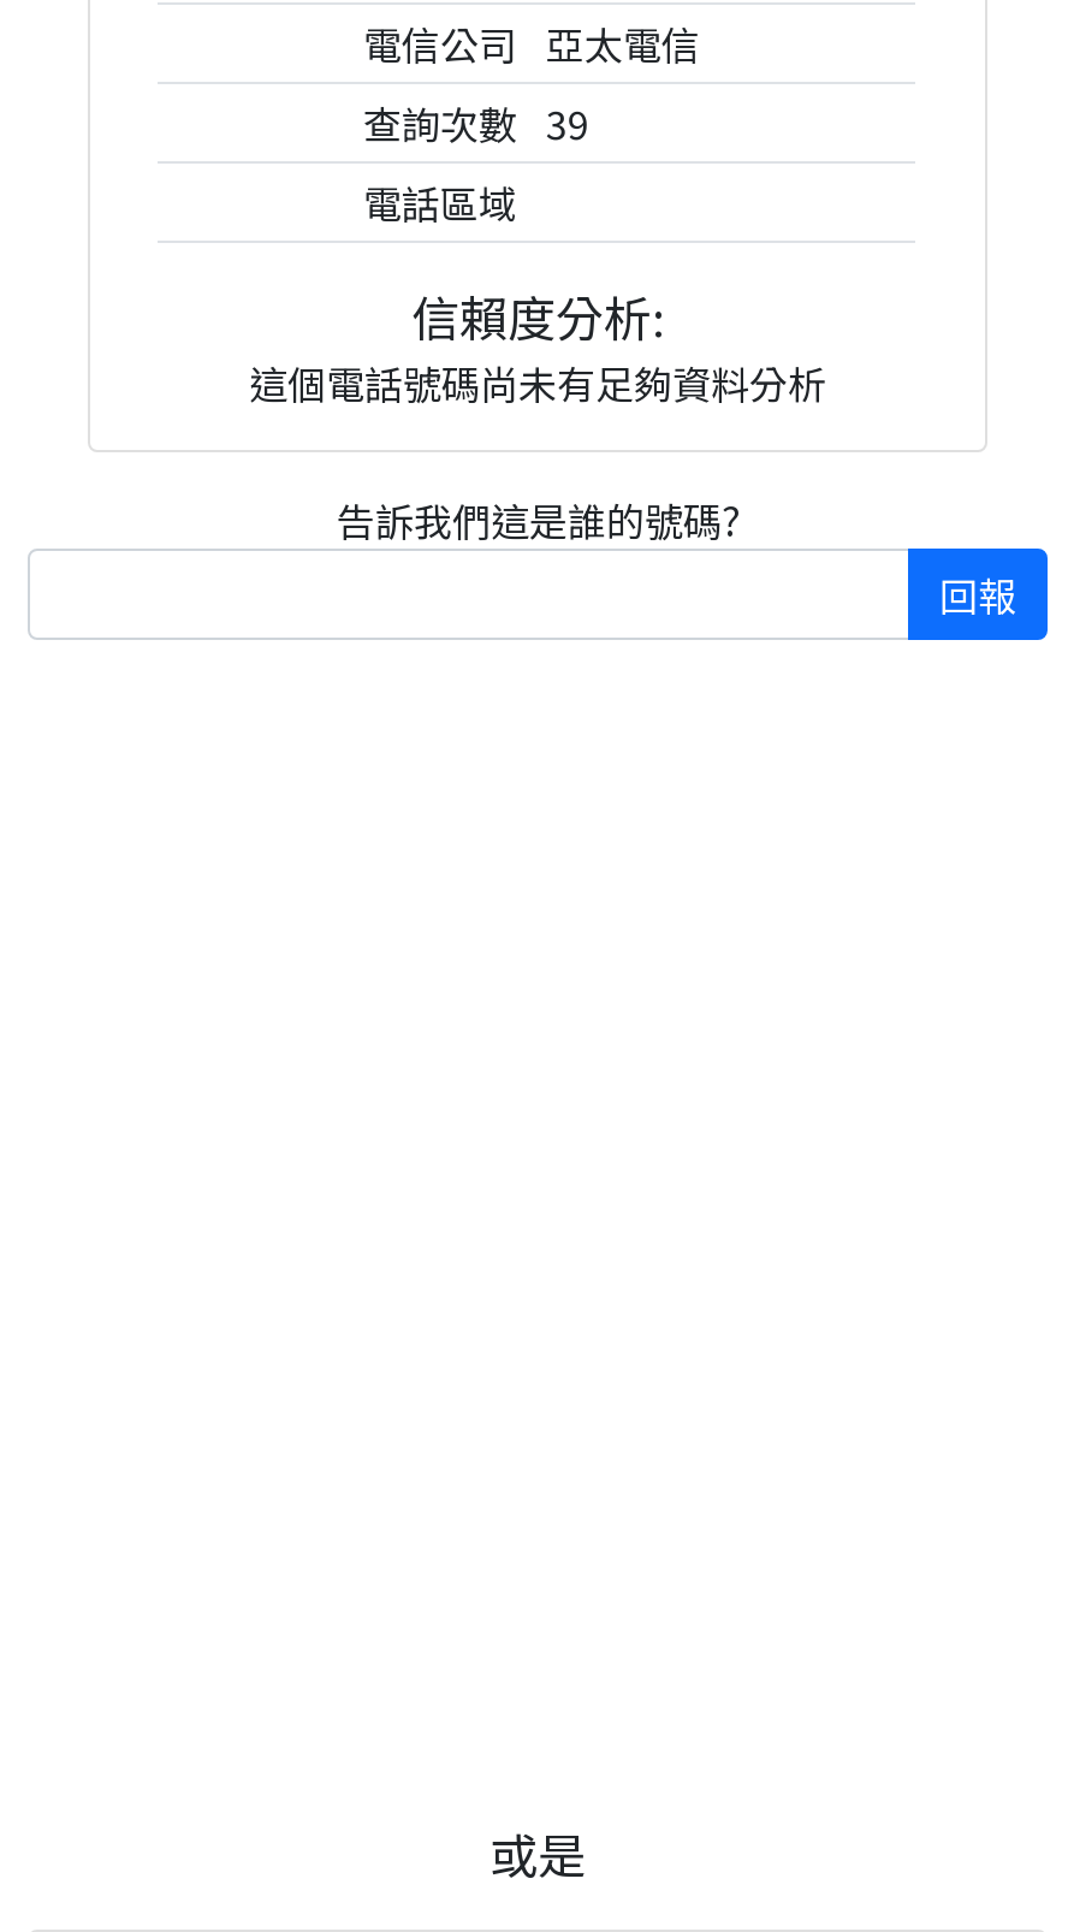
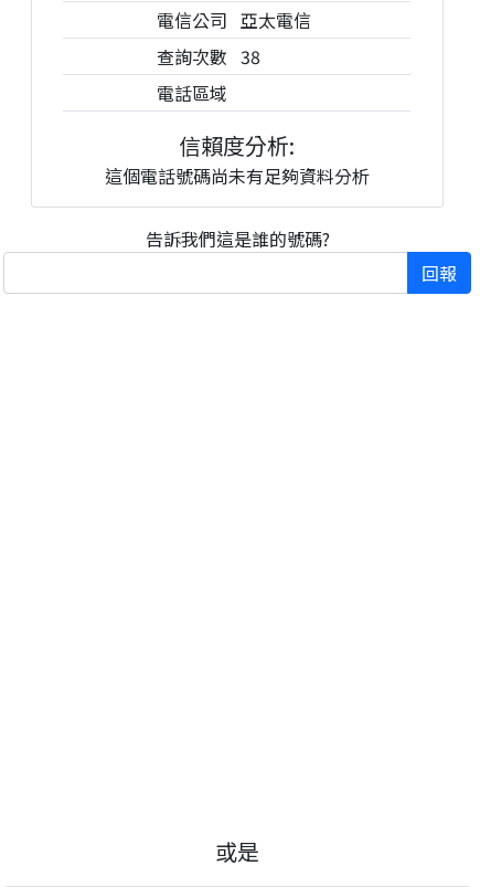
[363,94,589,152] 查詢次數 39 -> [157,43,261,70] 查詢次數 38

